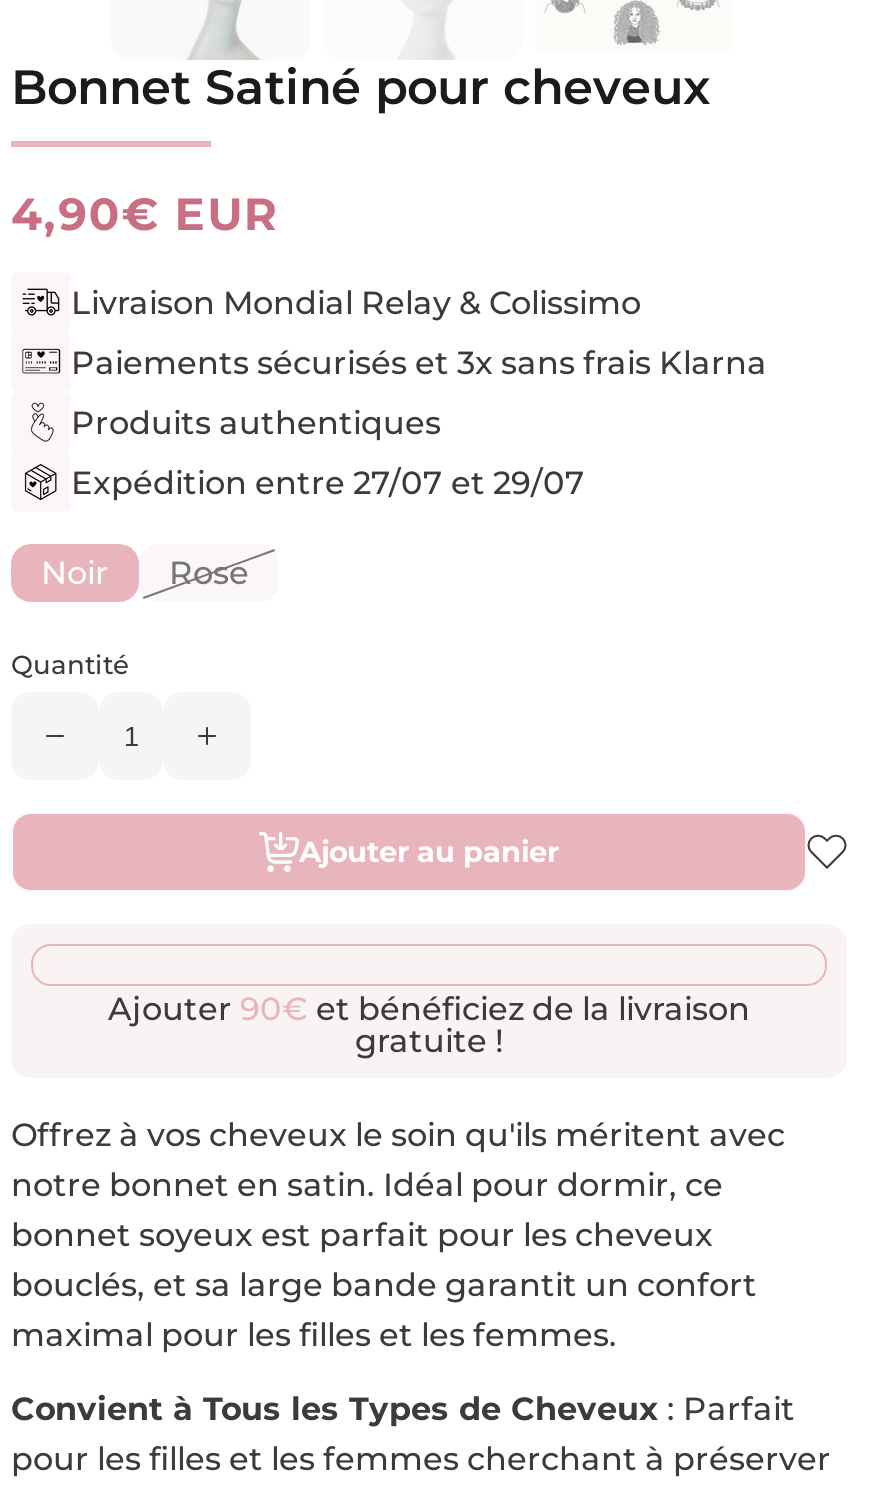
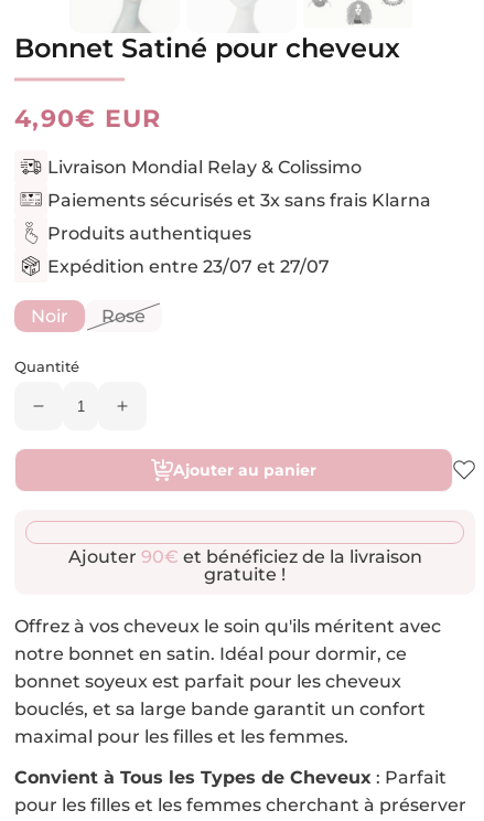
[71,463,585,501] Expédition entre 27/07 et 29/07 -> [47,255,330,276] Expédition entre 23/07 et 27/07

